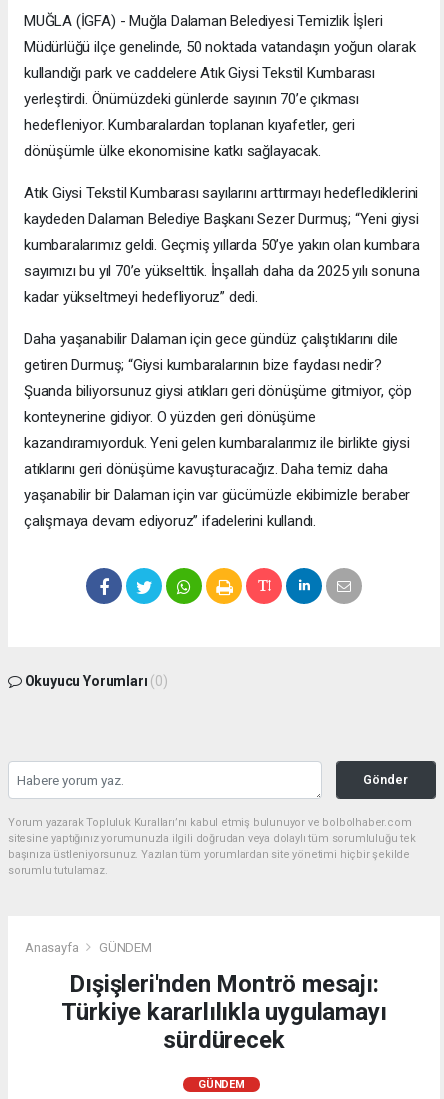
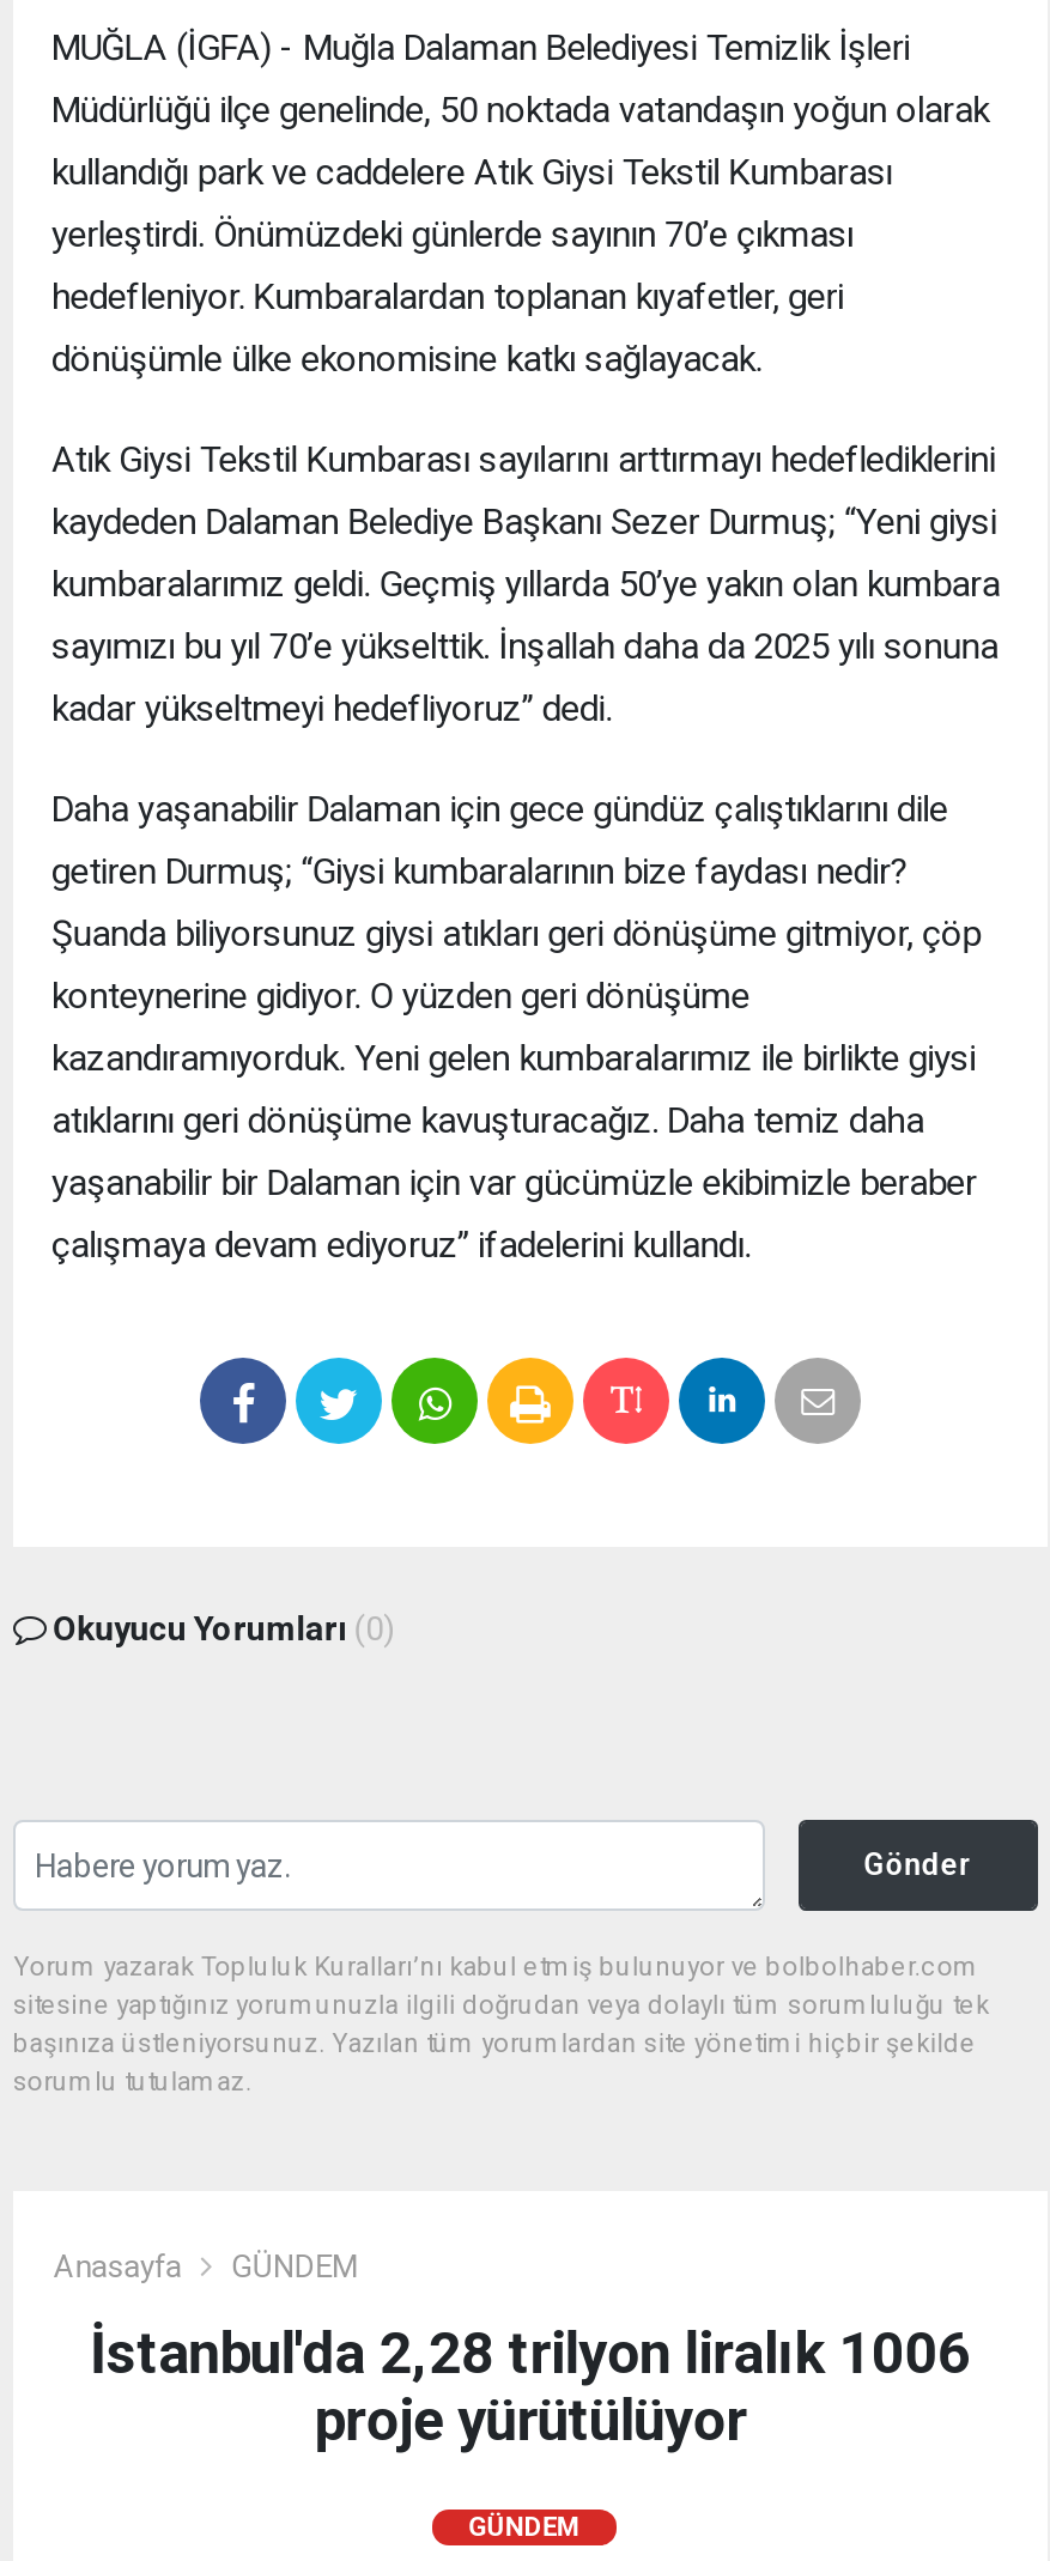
[61,970,386,1054] Dışişleri'nden Montrö mesajı: | Türkiye kararlılıkla uygulamayı | sürdürecek -> [90,2320,971,2454] İstanbul'da 2,28 trilyon liralık 1006 | proje yürütülüyor

